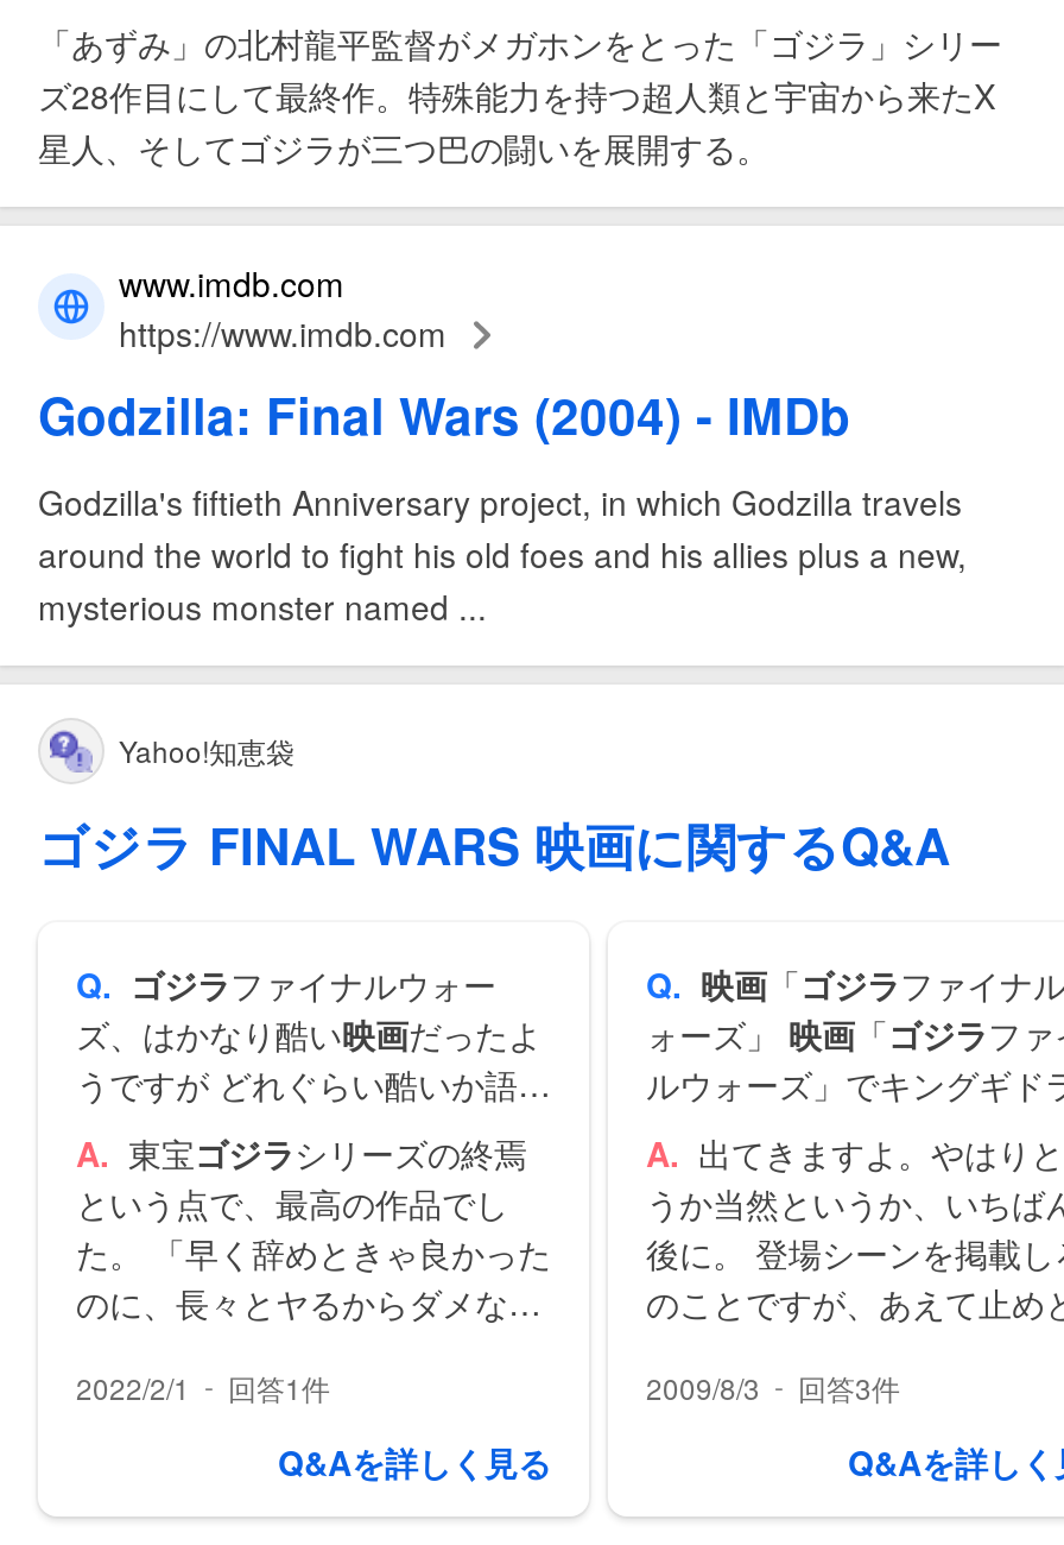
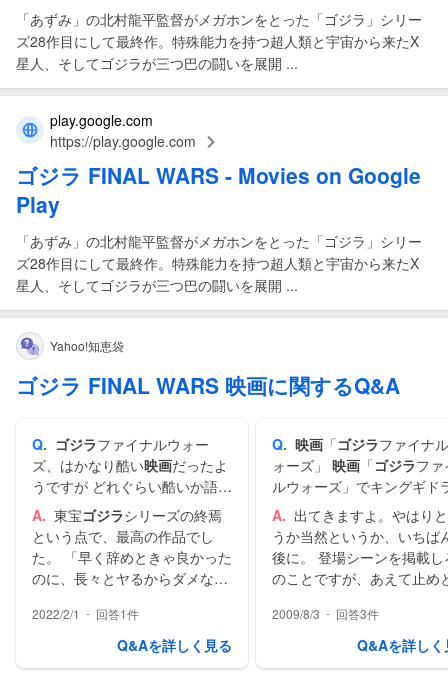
[38,124,769,171] 星人、そしてゴジラが三つ巴の闘いを展開する。 -> [16,53,298,73] 星人、そしてゴジラが三つ巴の闘いを展開 ...
[38,259,967,630] www.imdb.com | https://www.imdb.com | Godzilla: Final Wars (2004) - IMDb | Godzilla's fiftieth Anniversary project, in which Godzilla travels | around the world to fight his old foes and his allies plus a new, | mysterious monster named ... -> [16,110,422,295] play.google.com | https://play.google.com | ゴジラ FINAL WARS - Movies on Google | Play | 「あずみ」の北村龍平監督がメガホンをとった「ゴジラ」シリー | ズ28作目にして最終作。特殊能力を持つ超人類と宇宙から来たX | 星人、そしてゴジラが三つ巴の闘いを展開 ...

